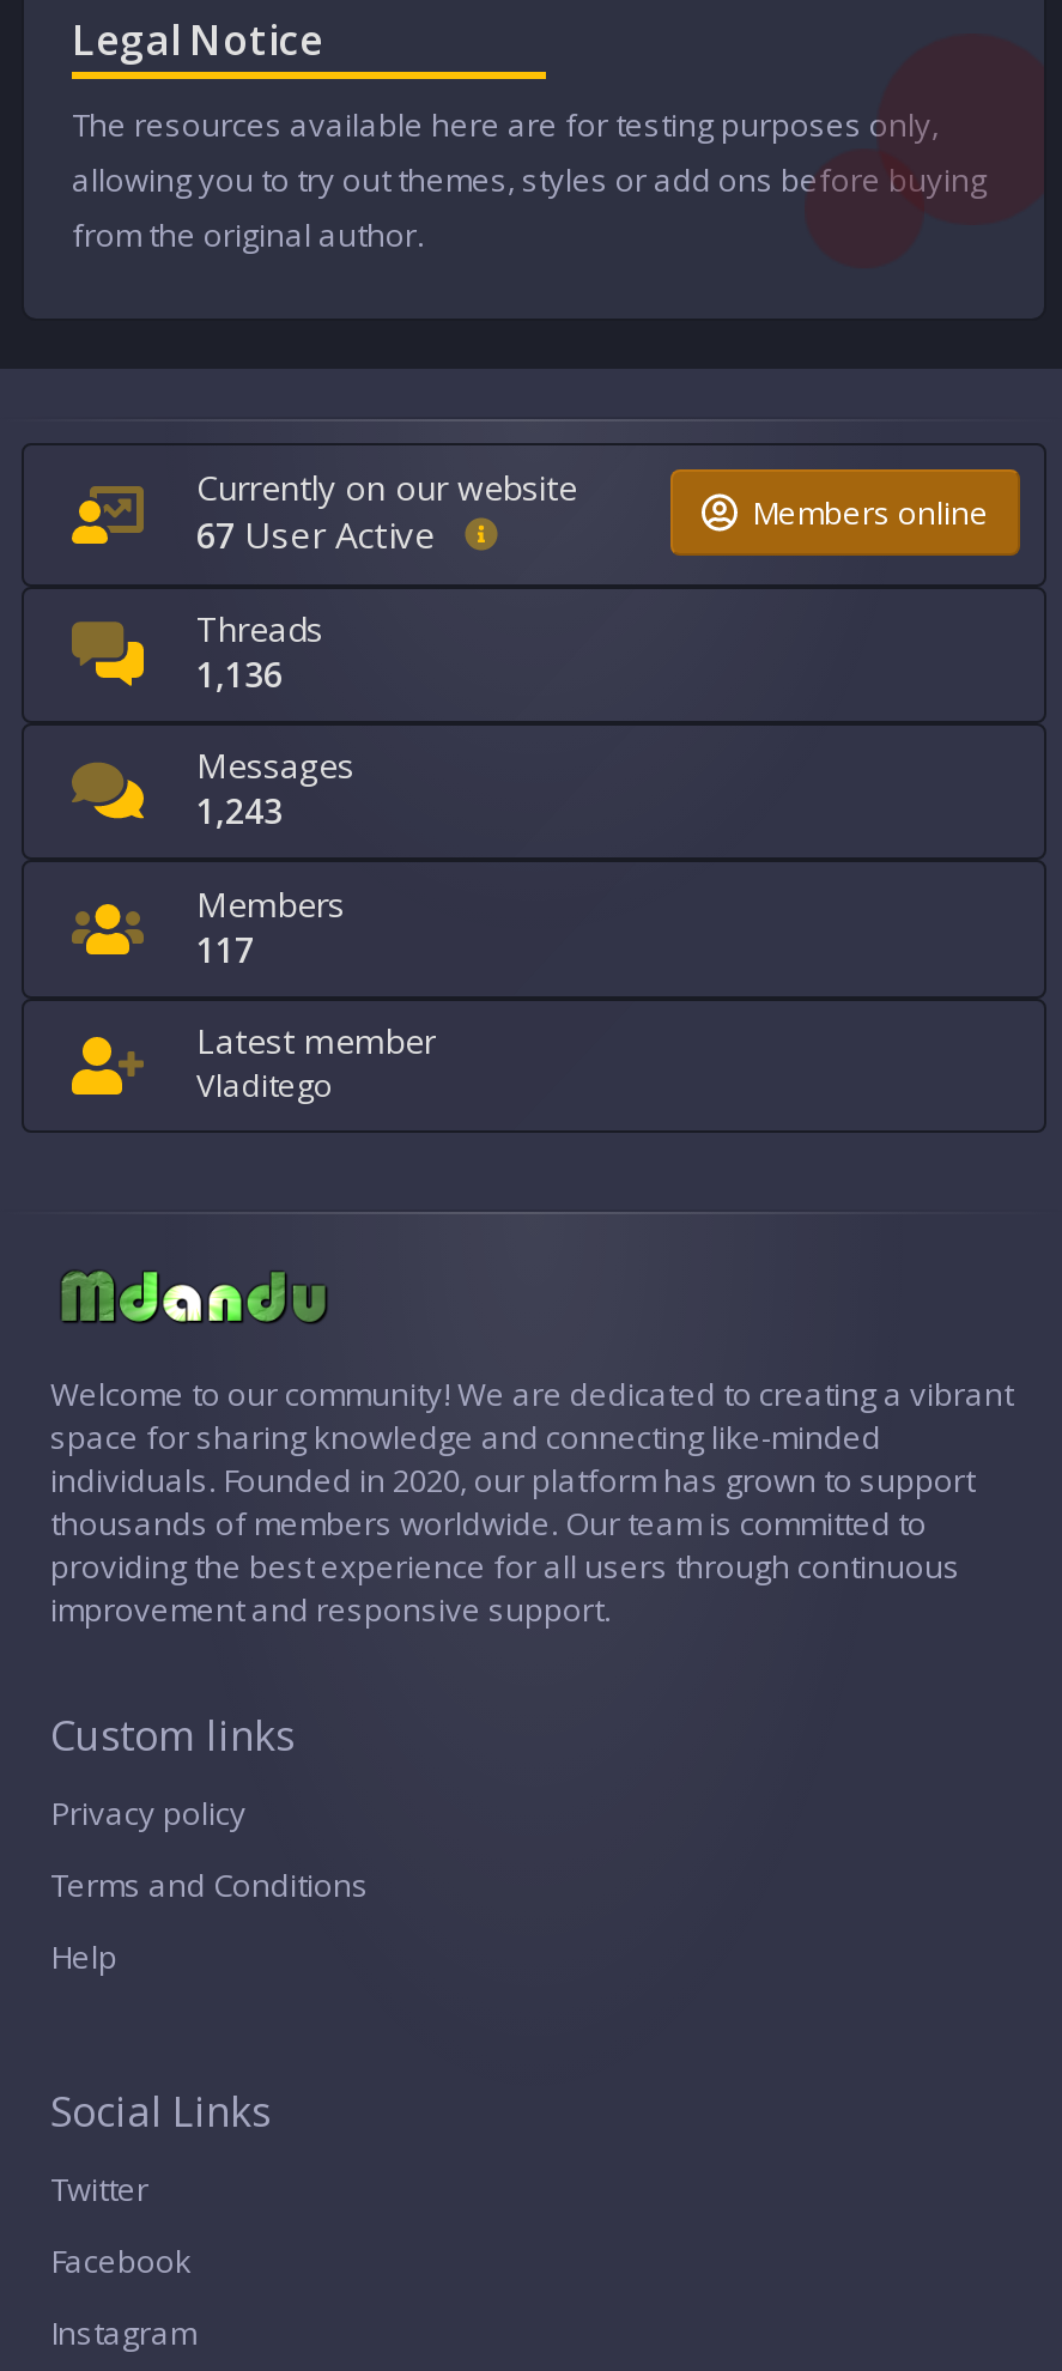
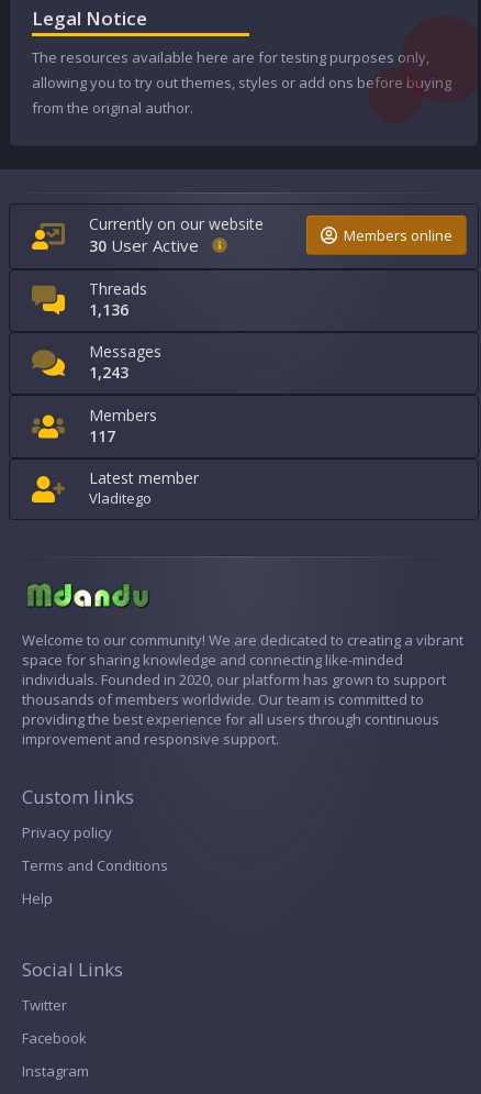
[196,509,445,557] 67 User Active -> [89,234,203,256] 30 User Active

